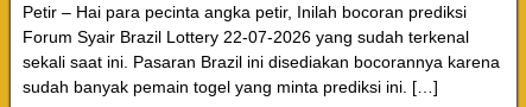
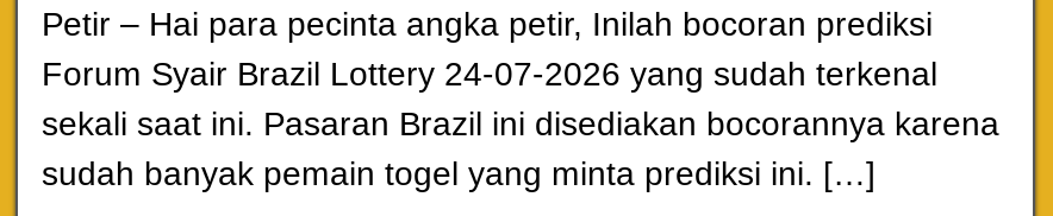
[23,28,469,47] Forum Syair Brazil Lottery 22-07-2026 yang sudah terkenal -> [42,55,937,93] Forum Syair Brazil Lottery 24-07-2026 yang sudah terkenal

